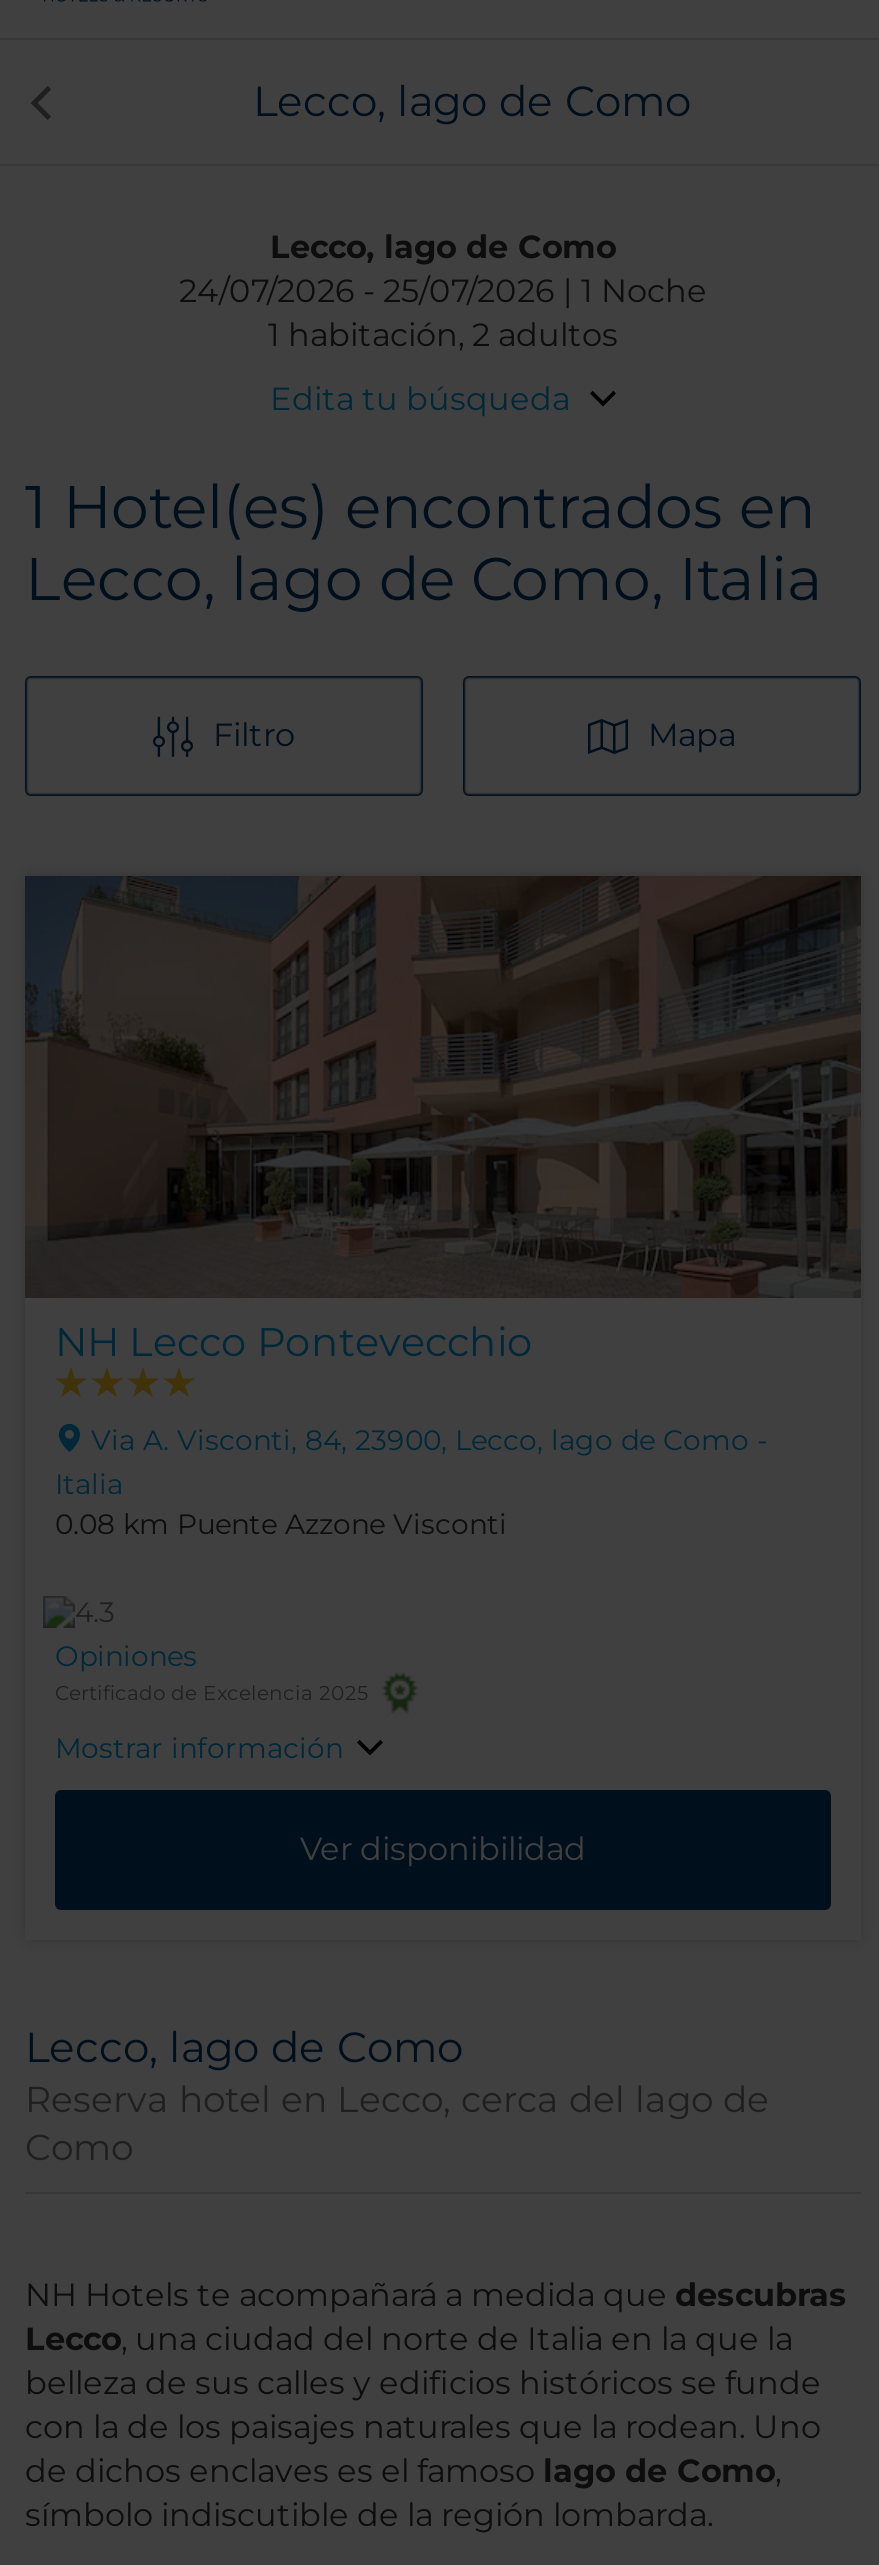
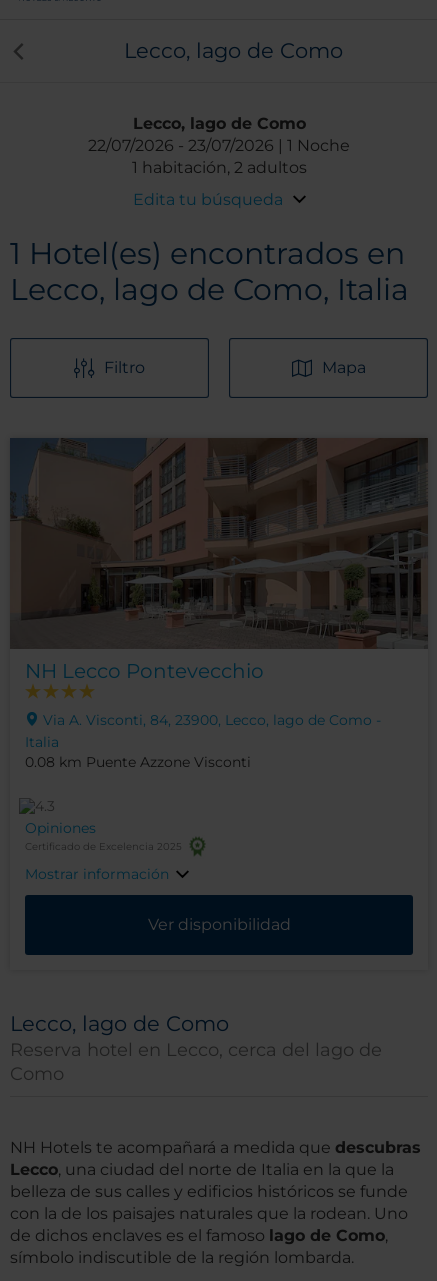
[179,272,355,310] 24/07/2026 -> [88,136,174,155] 22/07/2026
[383,272,555,310] 25/07/2026 -> [188,136,274,155] 23/07/2026

